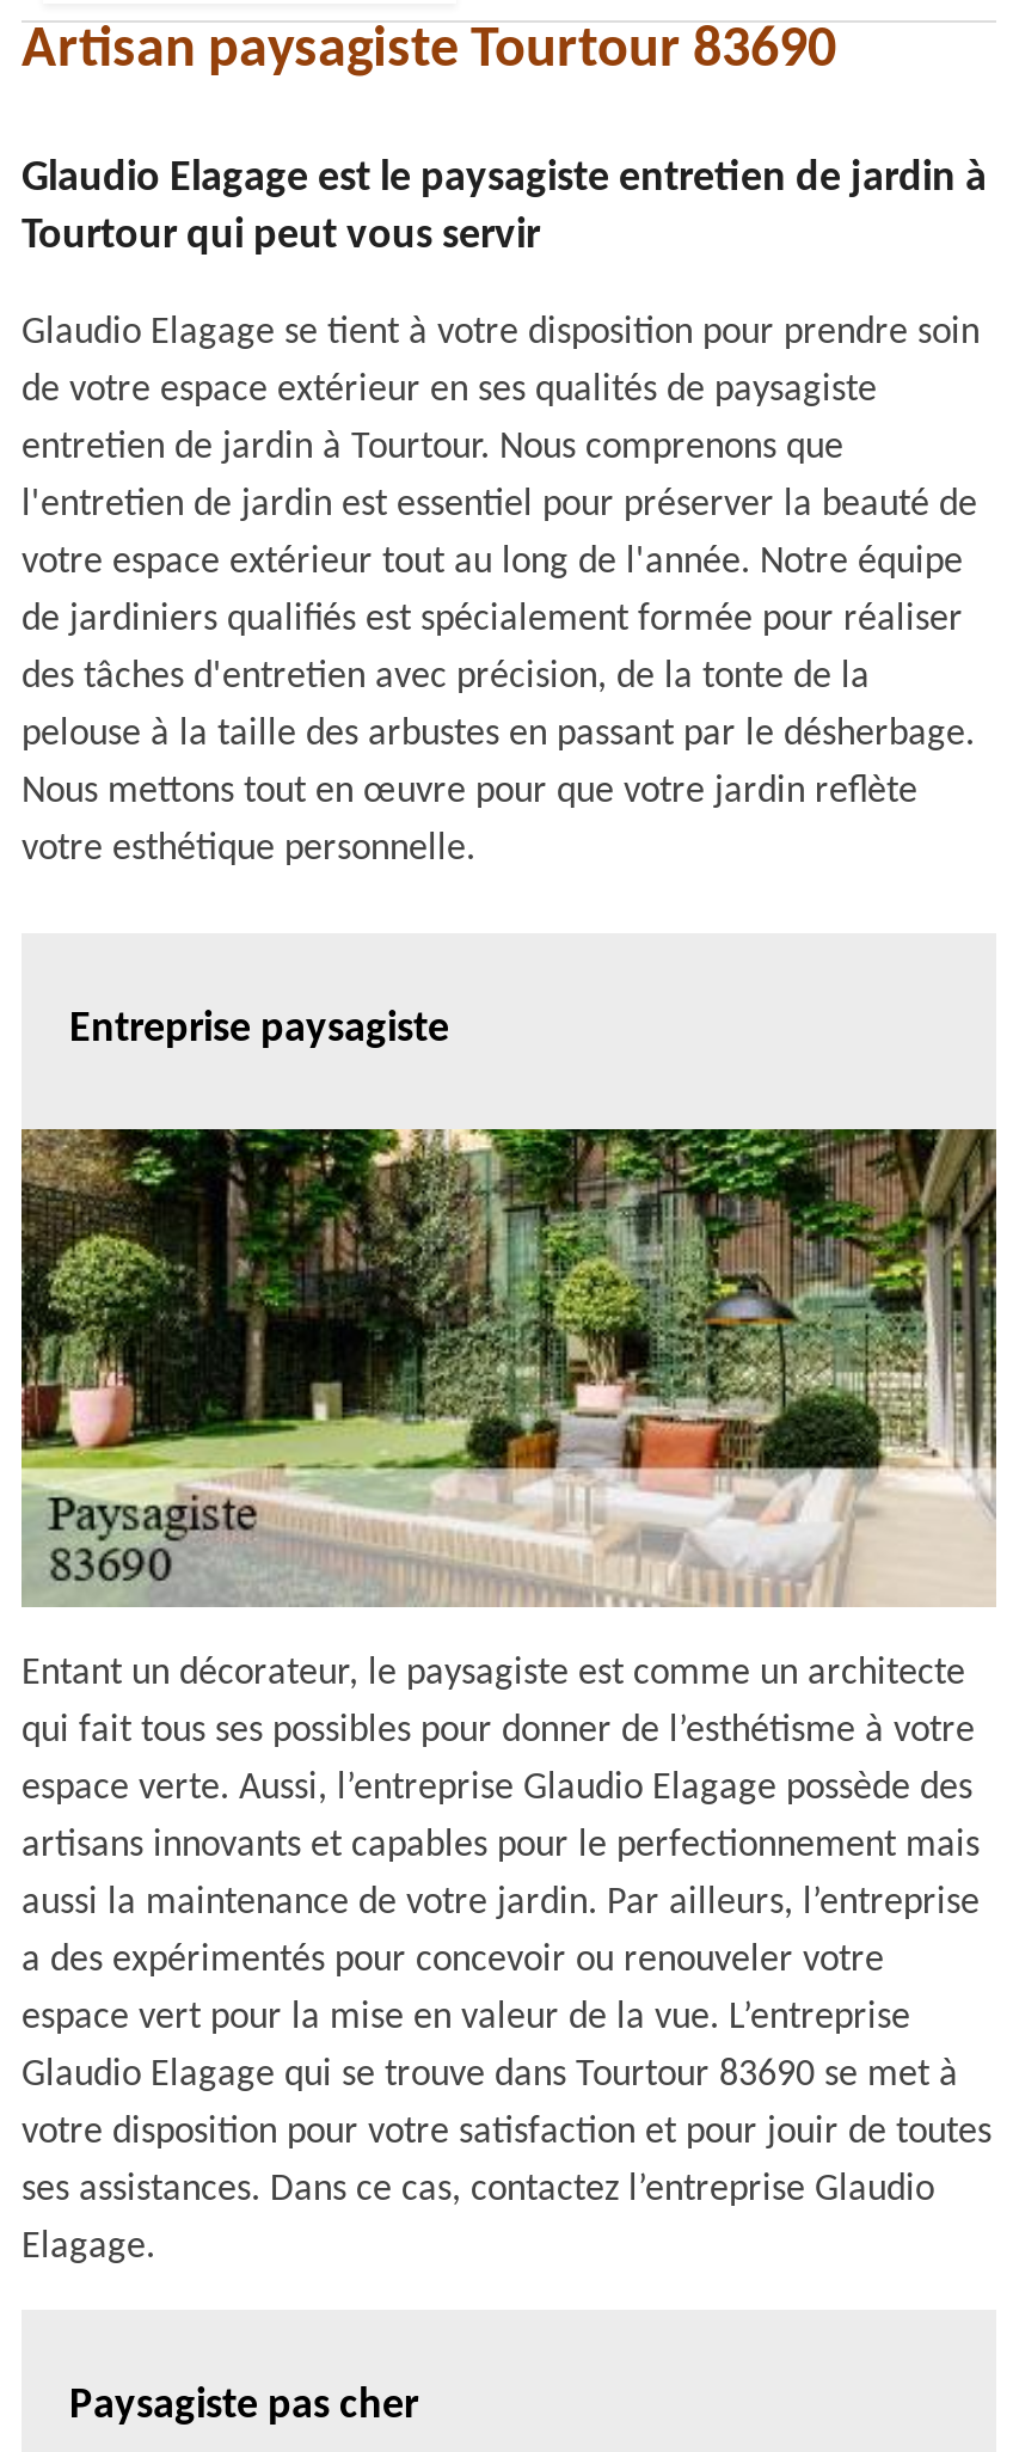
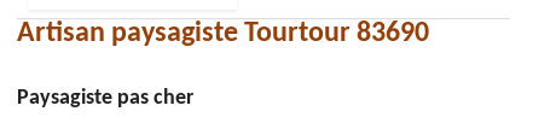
[22,157,987,869] Glaudio Elagage est le paysagiste entretien de jardin à | Tourtour qui peut vous servir | Glaudio Elagage se tient à votre disposition pour prendre soin | de votre espace extérieur en ses qualités de paysagiste | entretien de jardin à Tourtour. Nous comprenons que | l'entretien de jardin est essentiel pour préserver la beauté de | votre espace extérieur tout au long de l'année. Notre équipe | de jardiniers qualifiés est spécialement formée pour réaliser | des tâches d'entretien avec précision, de la tonte de la | pelouse à la taille des arbustes en passant par le désherbage. | Nous mettons tout en œuvre pour que votre jardin reflète | votre esthétique personnelle. -> none
[69,1007,449,1053] Entreprise paysagiste -> none
[19,1124,999,2267] [image] | Entant un décorateur, le paysagiste est comme un architecte | qui fait tous ses possibles pour donner de l’esthétisme à votre | espace verte. Aussi, l’entreprise Glaudio Elagage possède des | artisans innovants et capables pour le perfectionnement mais | aussi la maintenance de votre jardin. Par ailleurs, l’entreprise | a des expérimentés pour concevoir ou renouveler votre | espace vert pour la mise en valeur de la vue. L’entreprise | Glaudio Elagage qui se trouve dans Tourtour 83690 se met à | votre disposition pour votre satisfaction et pour jouir de toutes | ses assistances. Dans ce cas, contactez l’entreprise Glaudio | Elagage. -> none

